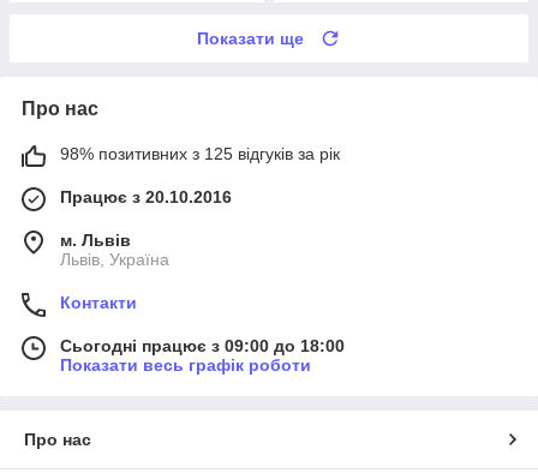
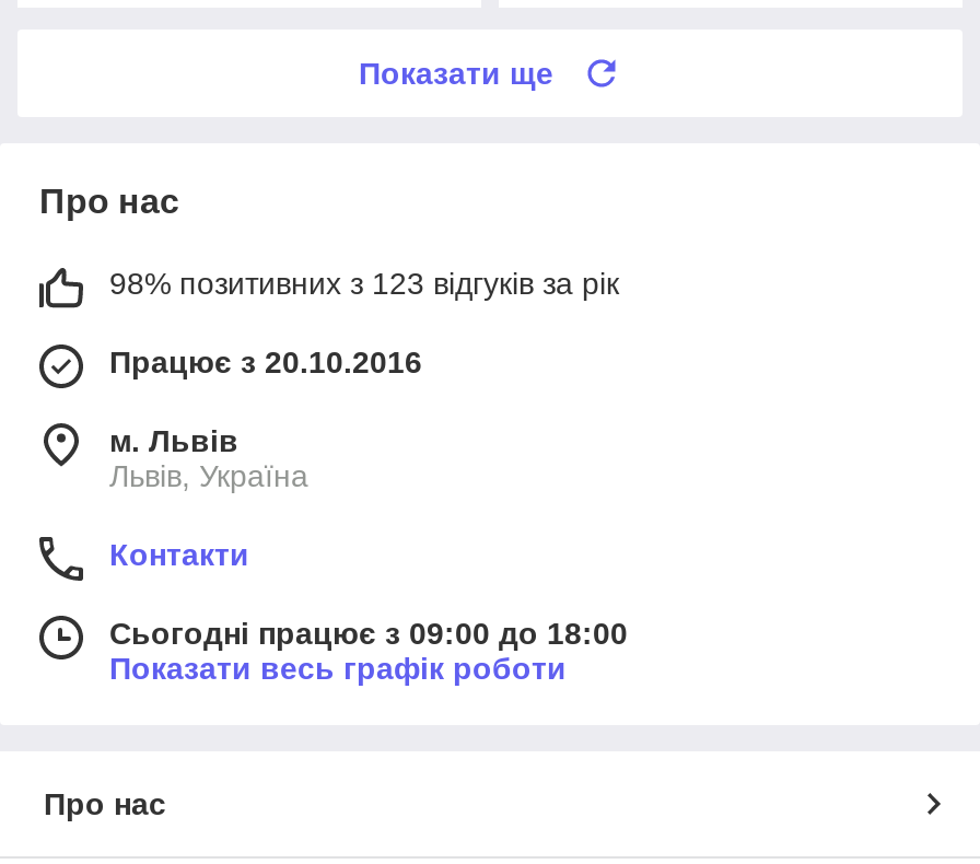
[60,145,340,164] 98% позитивних з 125 відгуків за рік -> [109,267,619,302] 98% позитивних з 123 відгуків за рік

